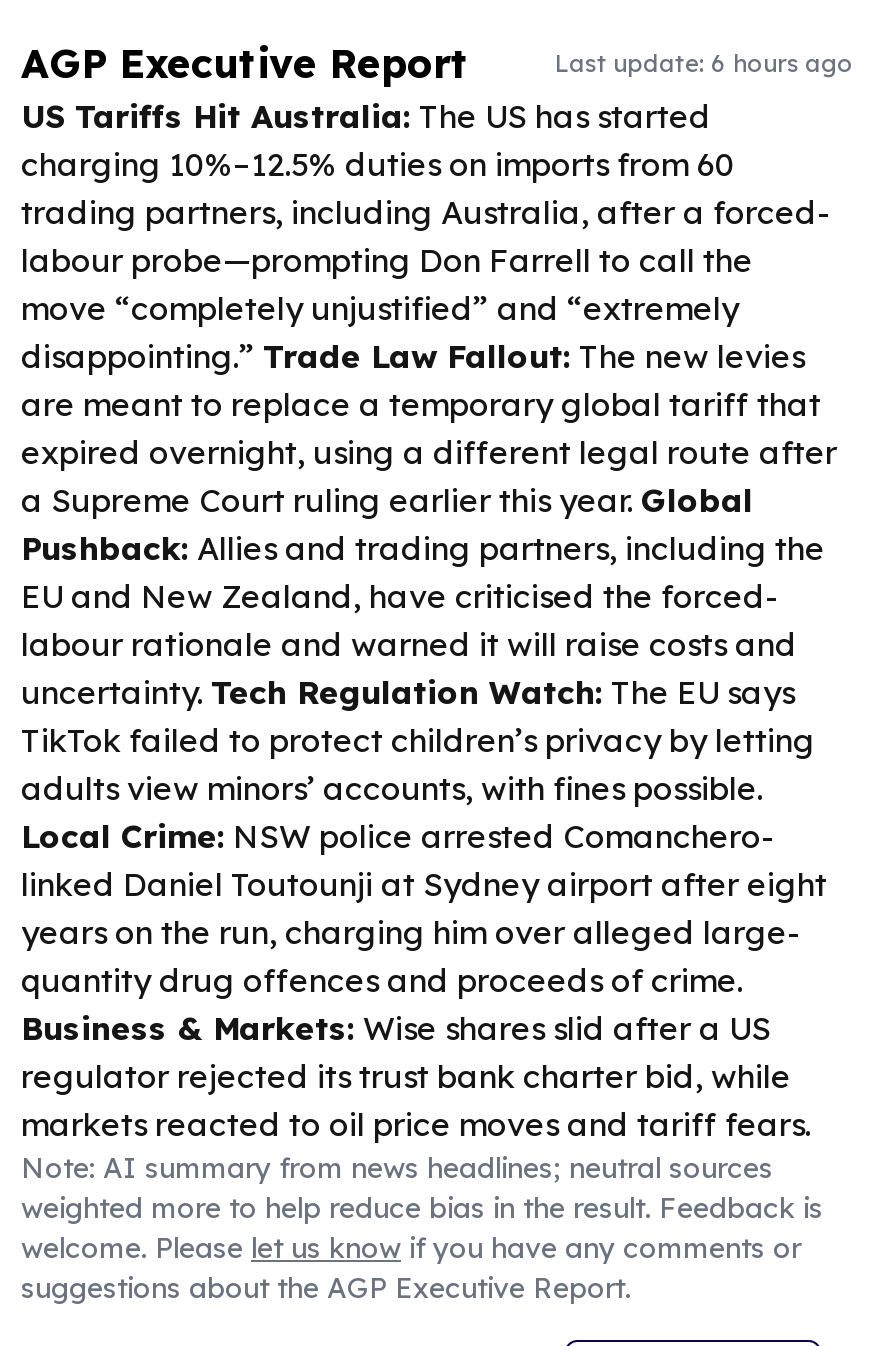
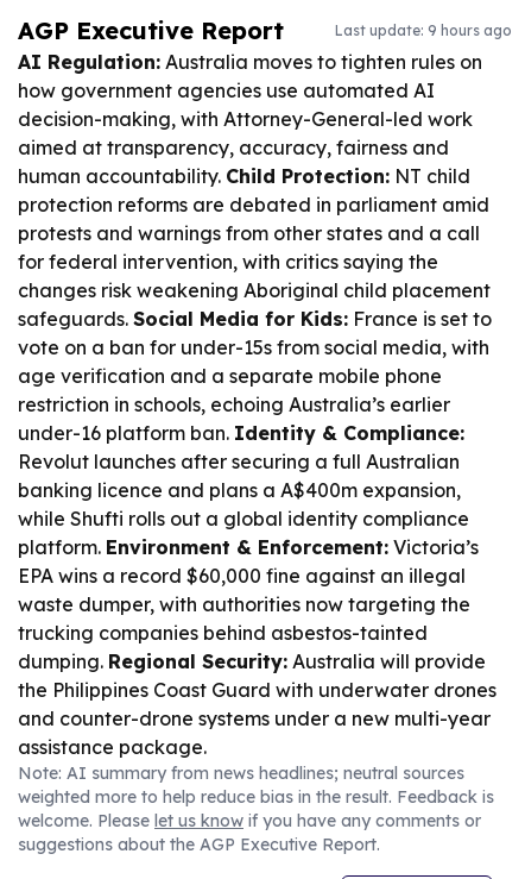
[21,48,853,1144] Last update: 6 hours ago | US Tariffs Hit Australia: The US has started | charging 10%–12.5% duties on imports from 60 | trading partners, including Australia, after a forced- | labour probe—prompting Don Farrell to call the | move “completely unjustified” and “extremely | disappointing.” Trade Law Fallout: The new levies | are meant to replace a temporary global tariff that | expired overnight, using a different legal route after | a Supreme Court ruling earlier this year. Global | Pushback: Allies and trading partners, including the | EU and New Zealand, have criticised the forced- | labour rationale and warned it will raise costs and | uncertainty. Tech Regulation Watch: The EU says | TikTok failed to protect children’s privacy by letting | adults view minors’ accounts, with fines possible. | Local Crime: NSW police arrested Comanchero- | linked Daniel Toutounji at Sydney airport after eight | years on the run, charging him over alleged large- | quantity drug offences and proceeds of crime. | Business & Markets: Wise shares slid after a US | regulator rejected its trust bank charter bid, while | markets reacted to oil price moves and tariff fears. -> [18,21,512,759] Last update: 9 hours ago | AI Regulation: Australia moves to tighten rules on | how government agencies use automated AI | decision-making, with Attorney-General-led work | aimed at transparency, accuracy, fairness and | human accountability. Child Protection: NT child | protection reforms are debated in parliament amid | protests and warnings from other states and a call | for federal intervention, with critics saying the | changes risk weakening Aboriginal child placement | safeguards. Social Media for Kids: France is set to | vote on a ban for under-15s from social media, with | age verification and a separate mobile phone | restriction in schools, echoing Australia’s earlier | under-16 platform ban. Identity & Compliance: | Revolut launches after securing a full Australian | banking licence and plans a A$400m expansion, | while Shufti rolls out a global identity compliance | platform. Environment & Enforcement: Victoria’s | EPA wins a record $60,000 fine against an illegal | waste dumper, with authorities now targeting the | trucking companies behind asbestos-tainted | dumping. Regional Security: Australia will provide | the Philippines Coast Guard with underwater drones | and counter-drone systems under a new multi-year | assistance package.

